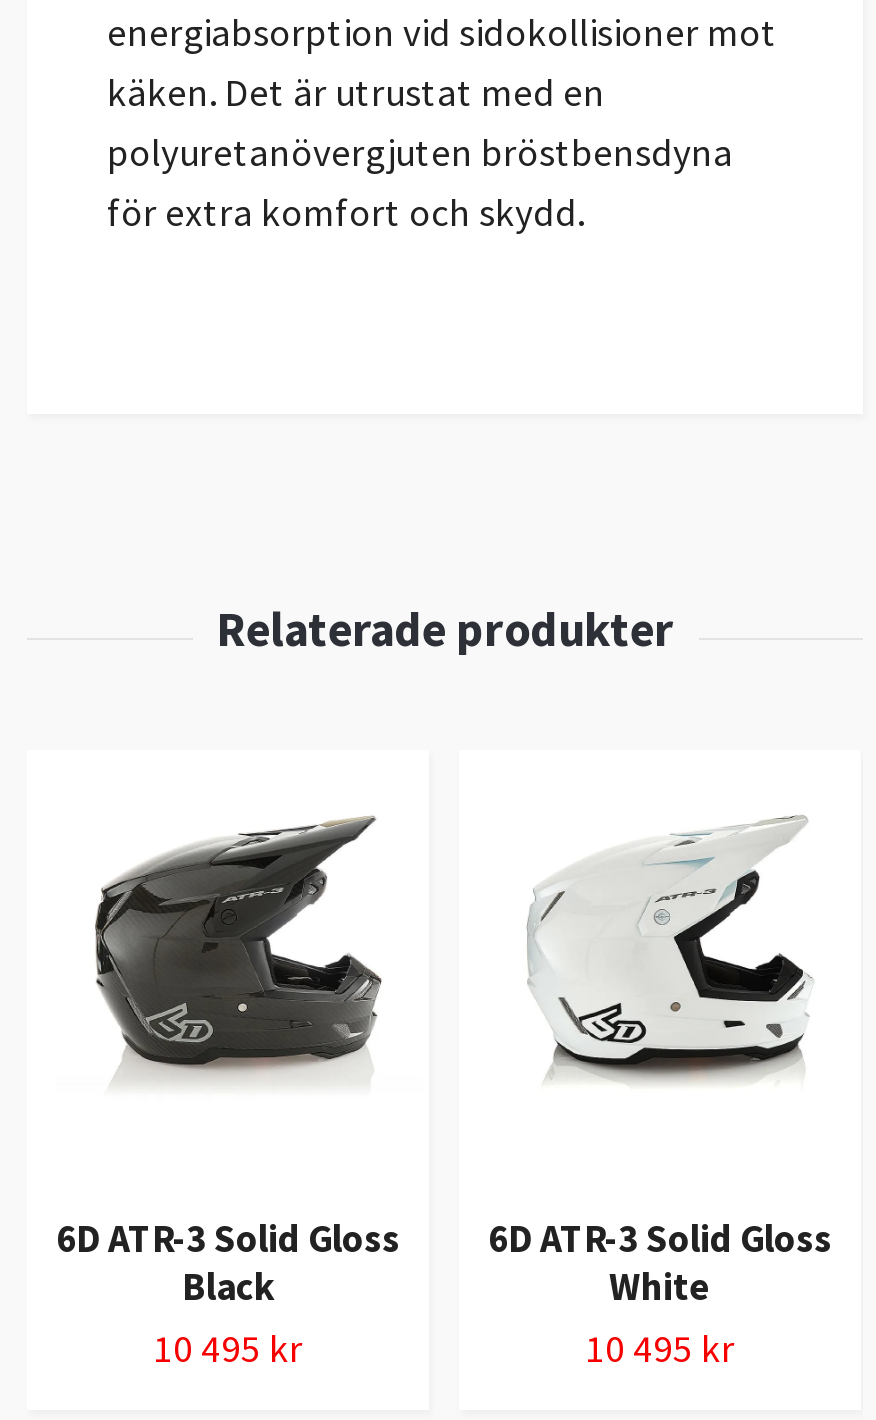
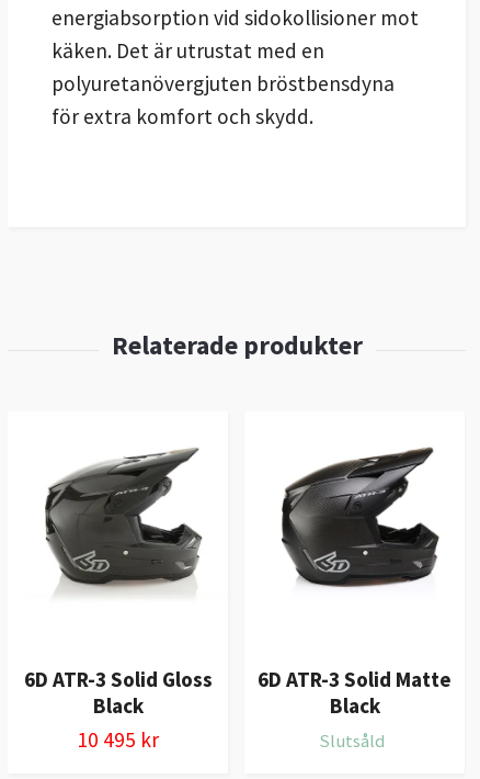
[529,818,813,1084] [image] -> [282,448,439,594] [image]
[488,1214,832,1372] 6D ATR-3 Solid Gloss | White | 10 495 kr -> [258,666,452,752] 6D ATR-3 Solid Matte | Black | Slutsåld

